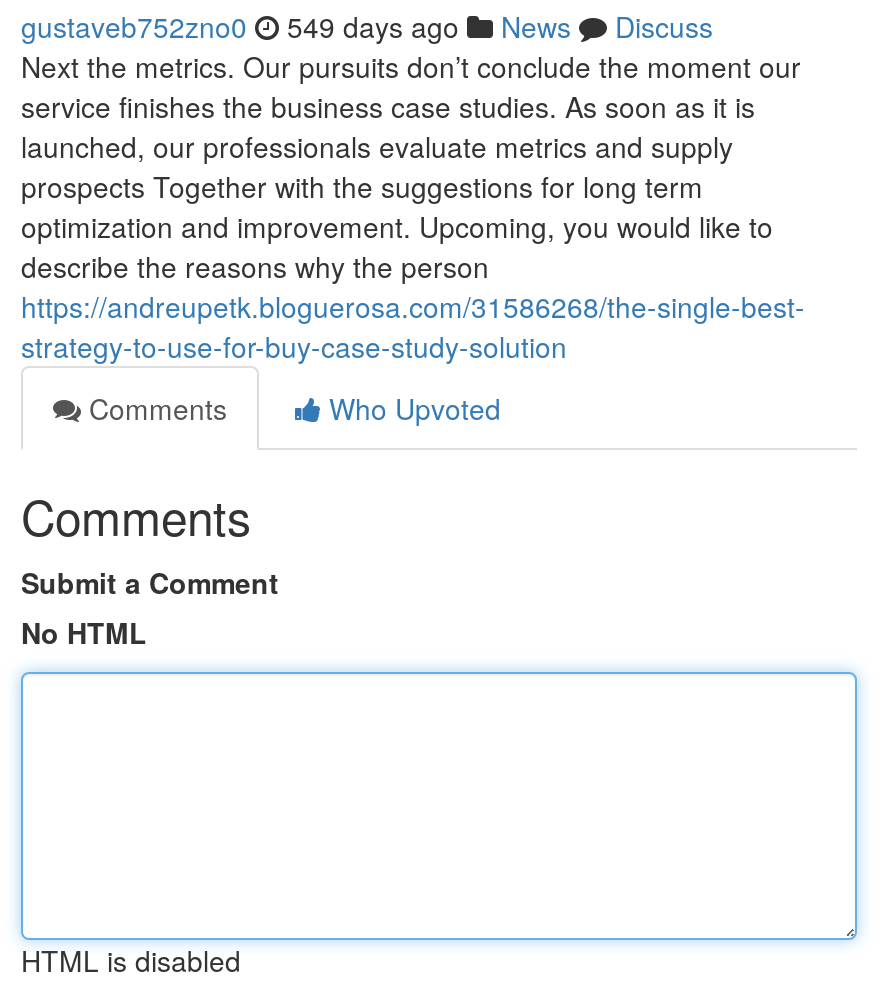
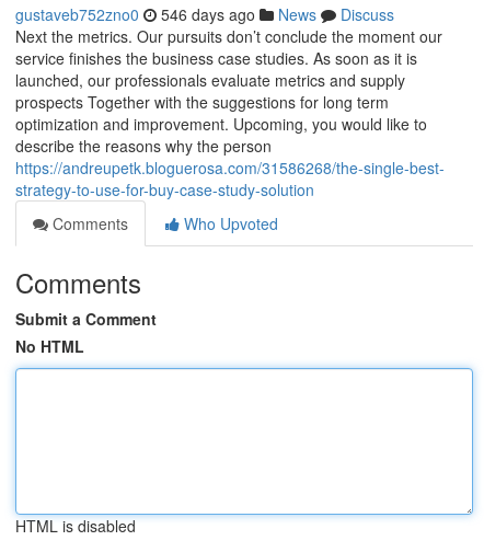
[21,6,713,46] gustaveb752zno0 549 days ago News Discuss -> [15,3,394,25] gustaveb752zno0 546 days ago News Discuss

